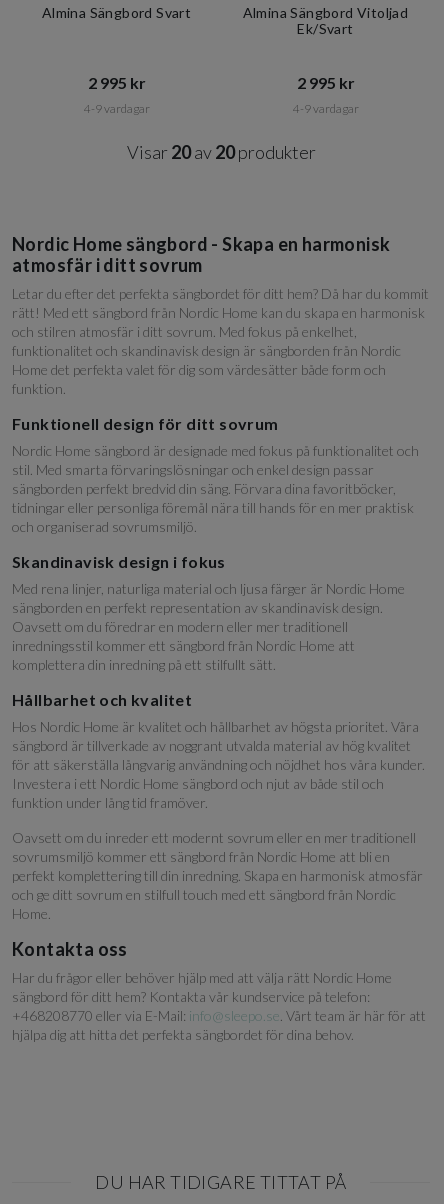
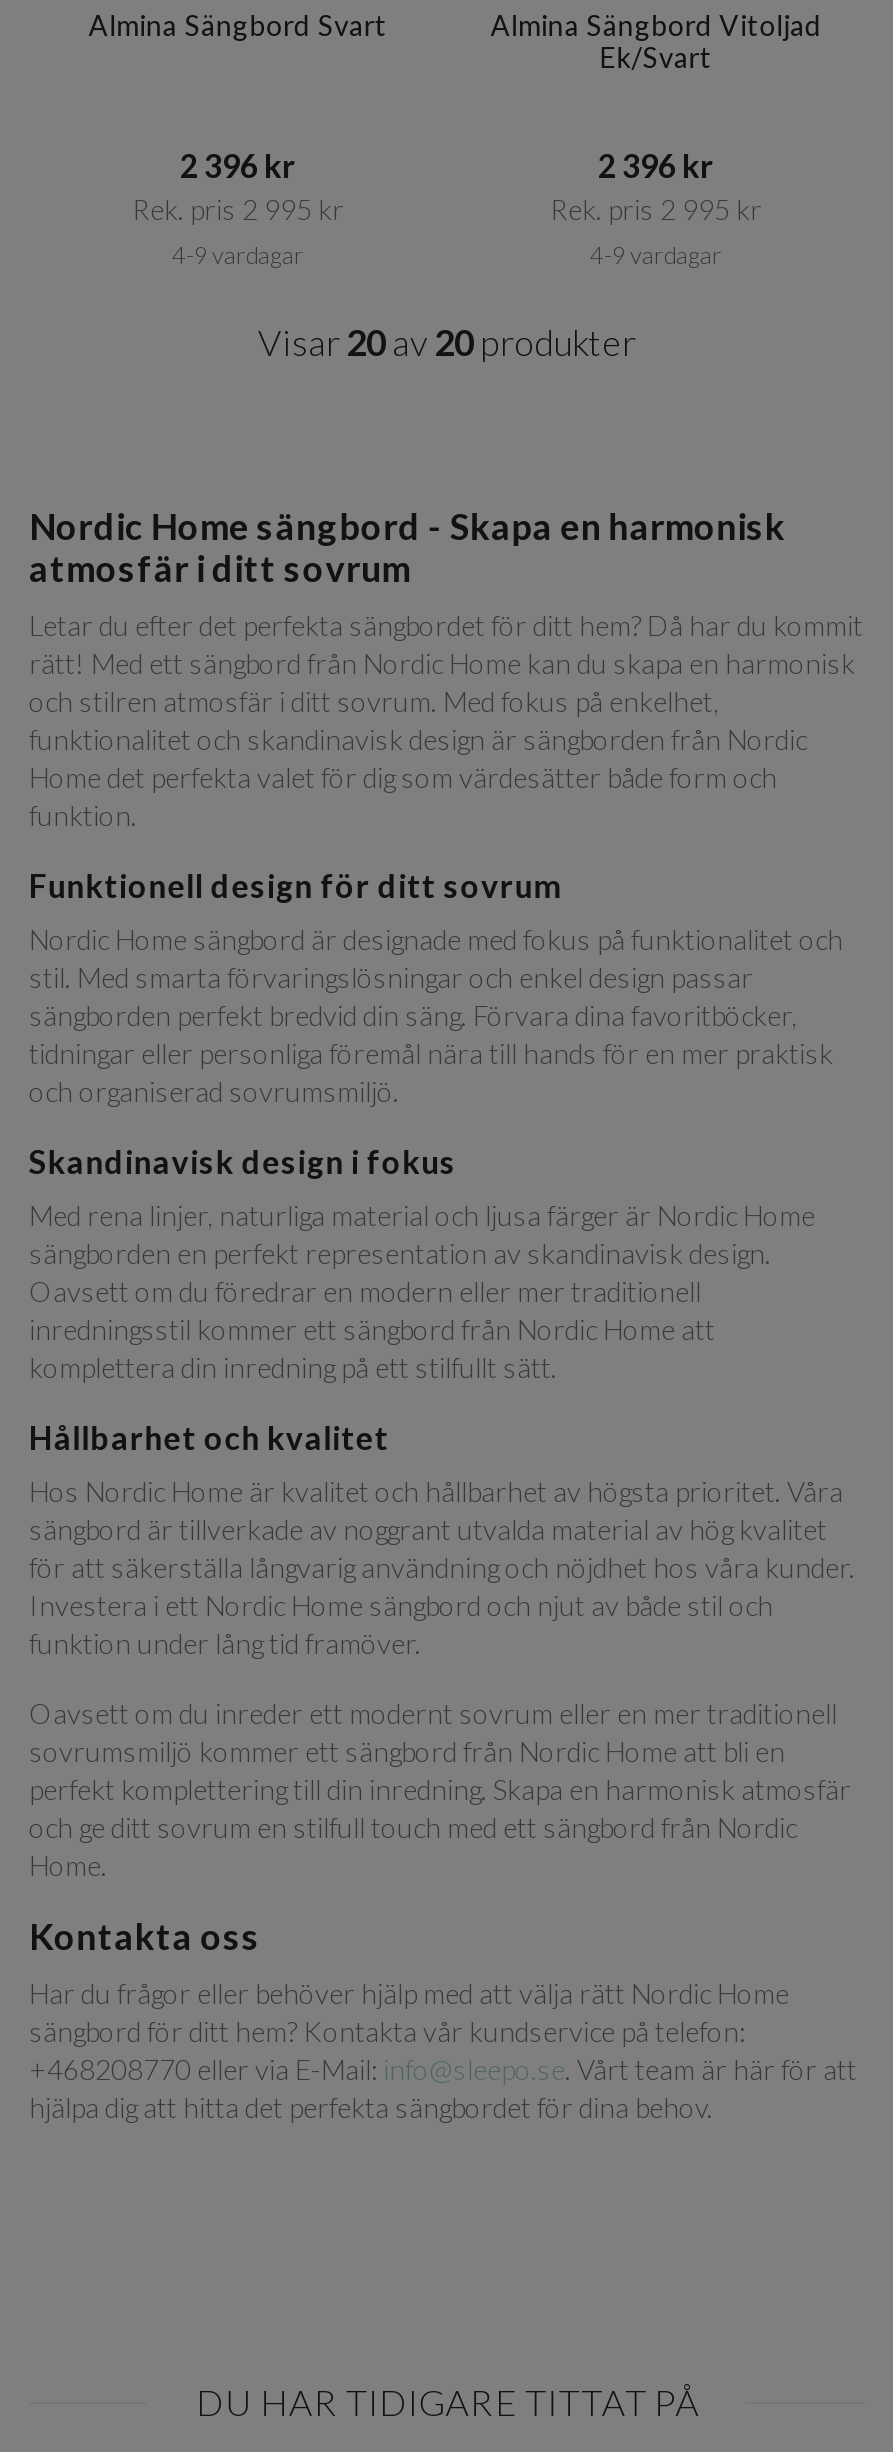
[87,73,145,92] 2 995 kr -> [132,145,344,226] 2 396 kr | Rek. pris 2 995 kr
[296,73,354,92] 2 995 kr -> [550,145,762,226] 2 396 kr | Rek. pris 2 995 kr

